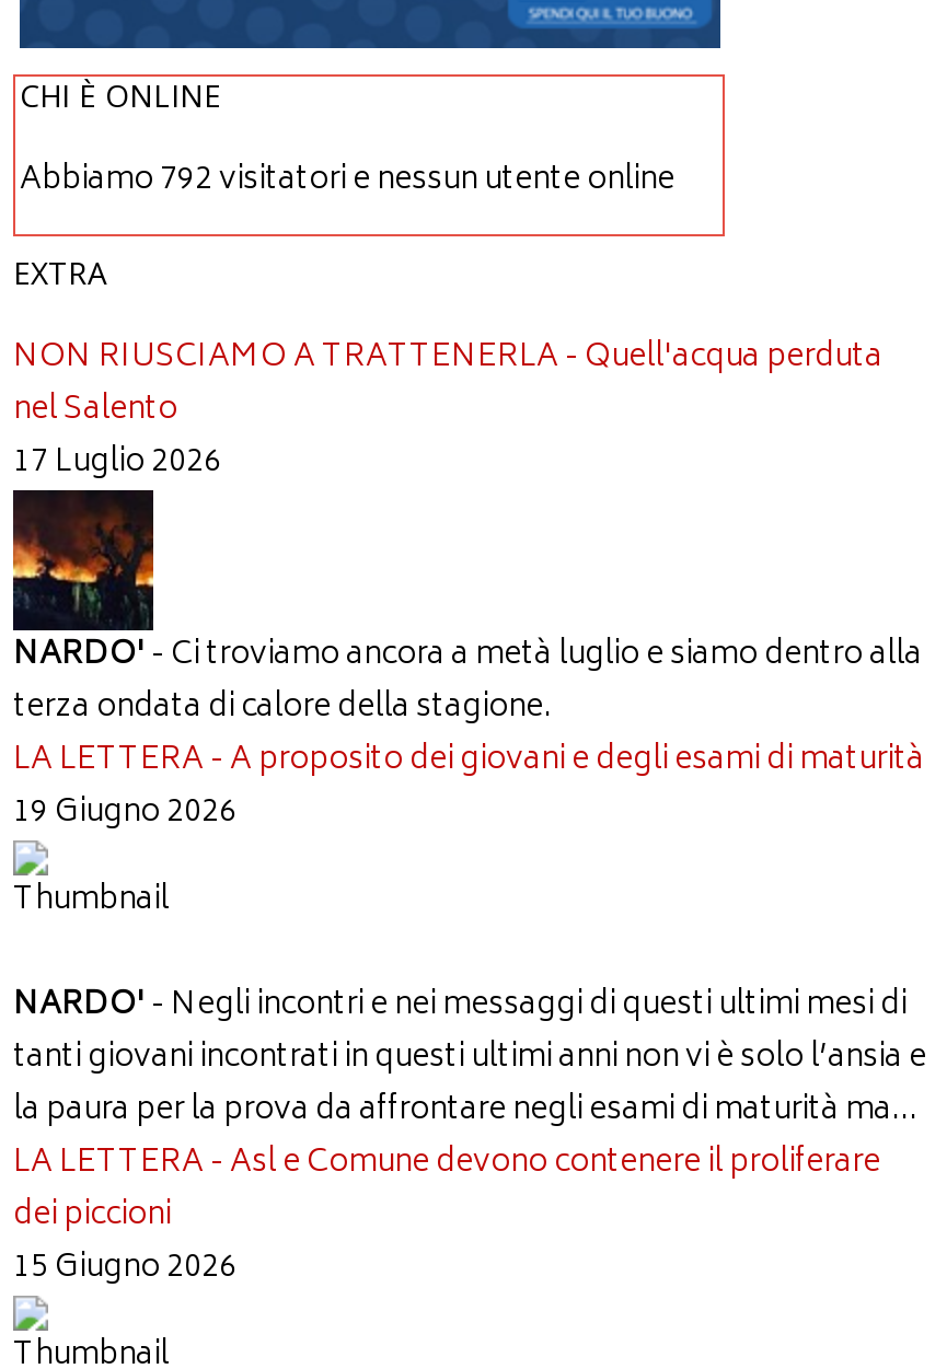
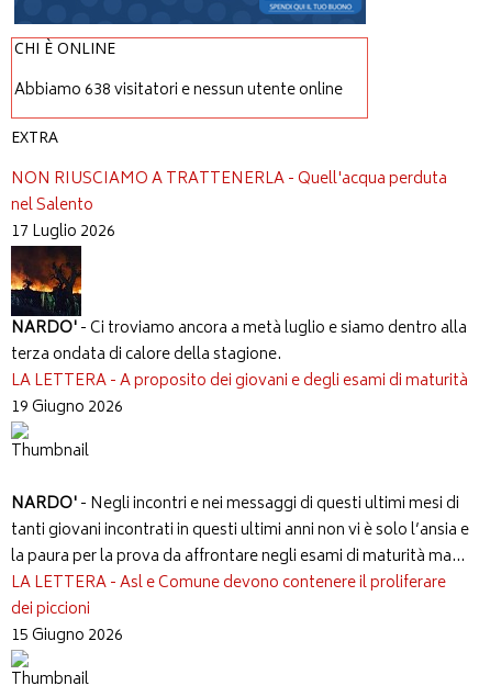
[20,153,674,207] Abbiamo 792 visitatori e nessun utente online -> [14,77,343,104] Abbiamo 638 visitatori e nessun utente online

